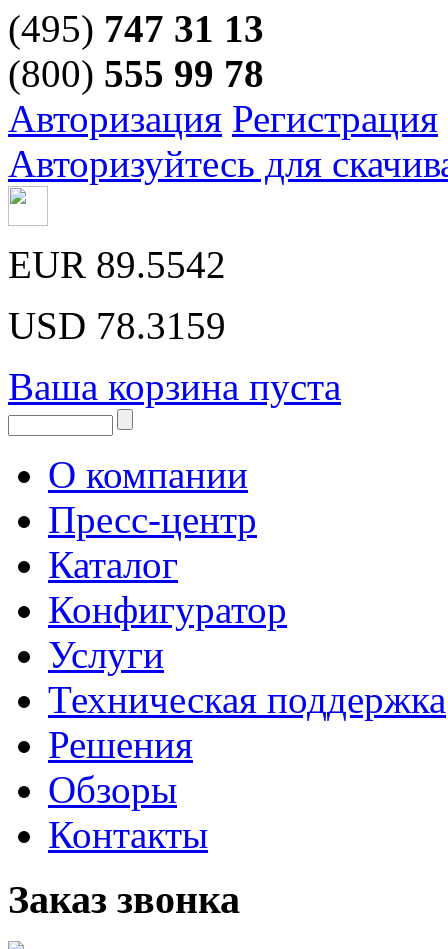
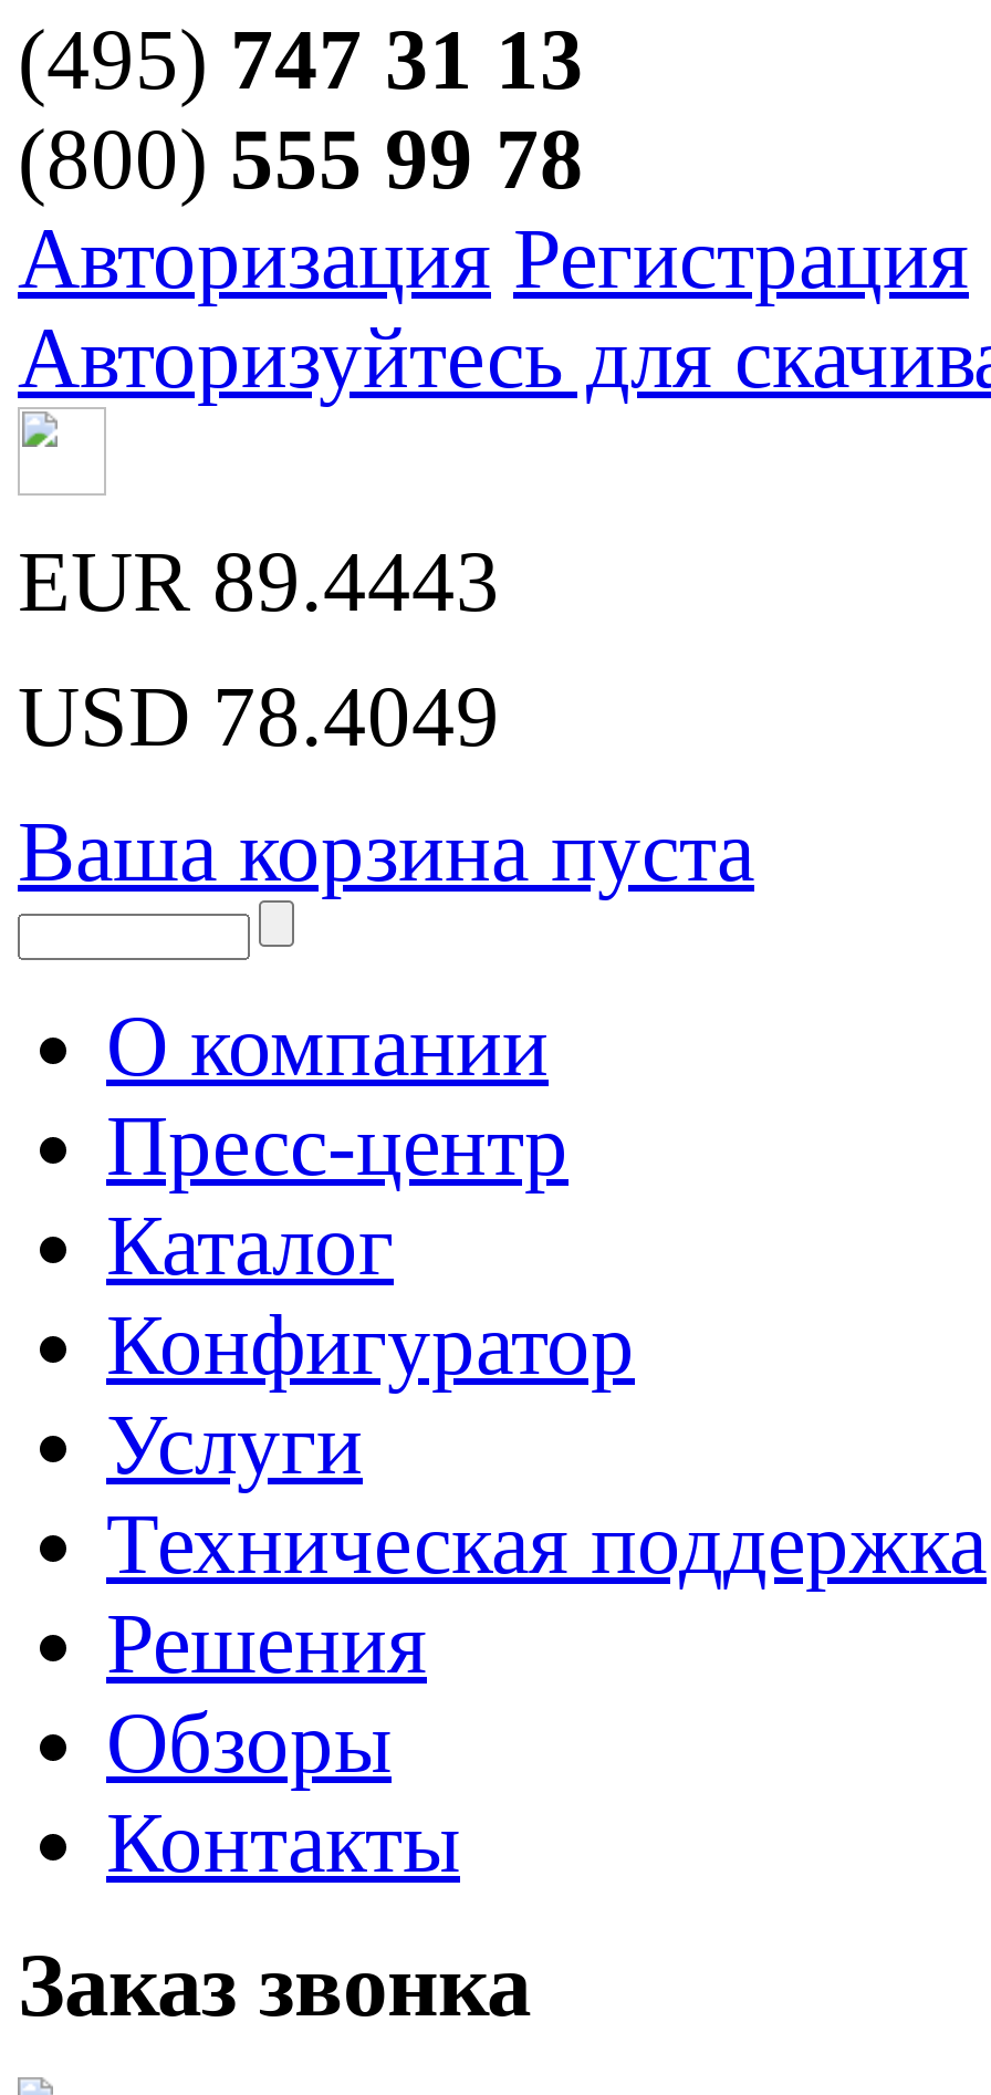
[8,243,226,286] EUR 89.5542 -> [18,533,500,628] EUR 89.4443
[8,304,226,347] USD 78.3159 -> [18,668,500,763] USD 78.4049

